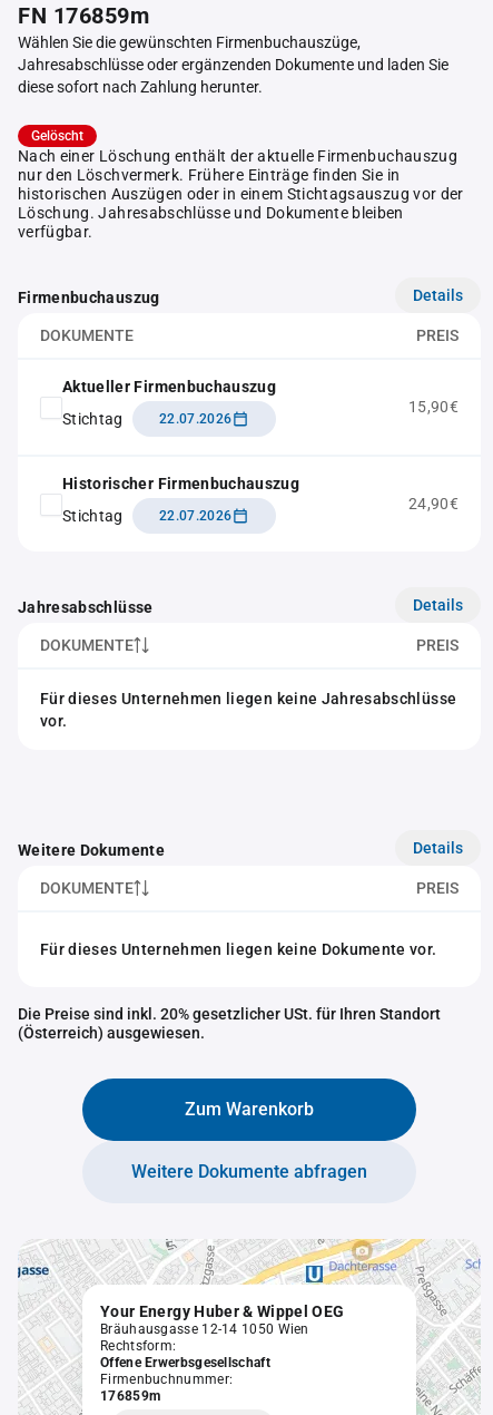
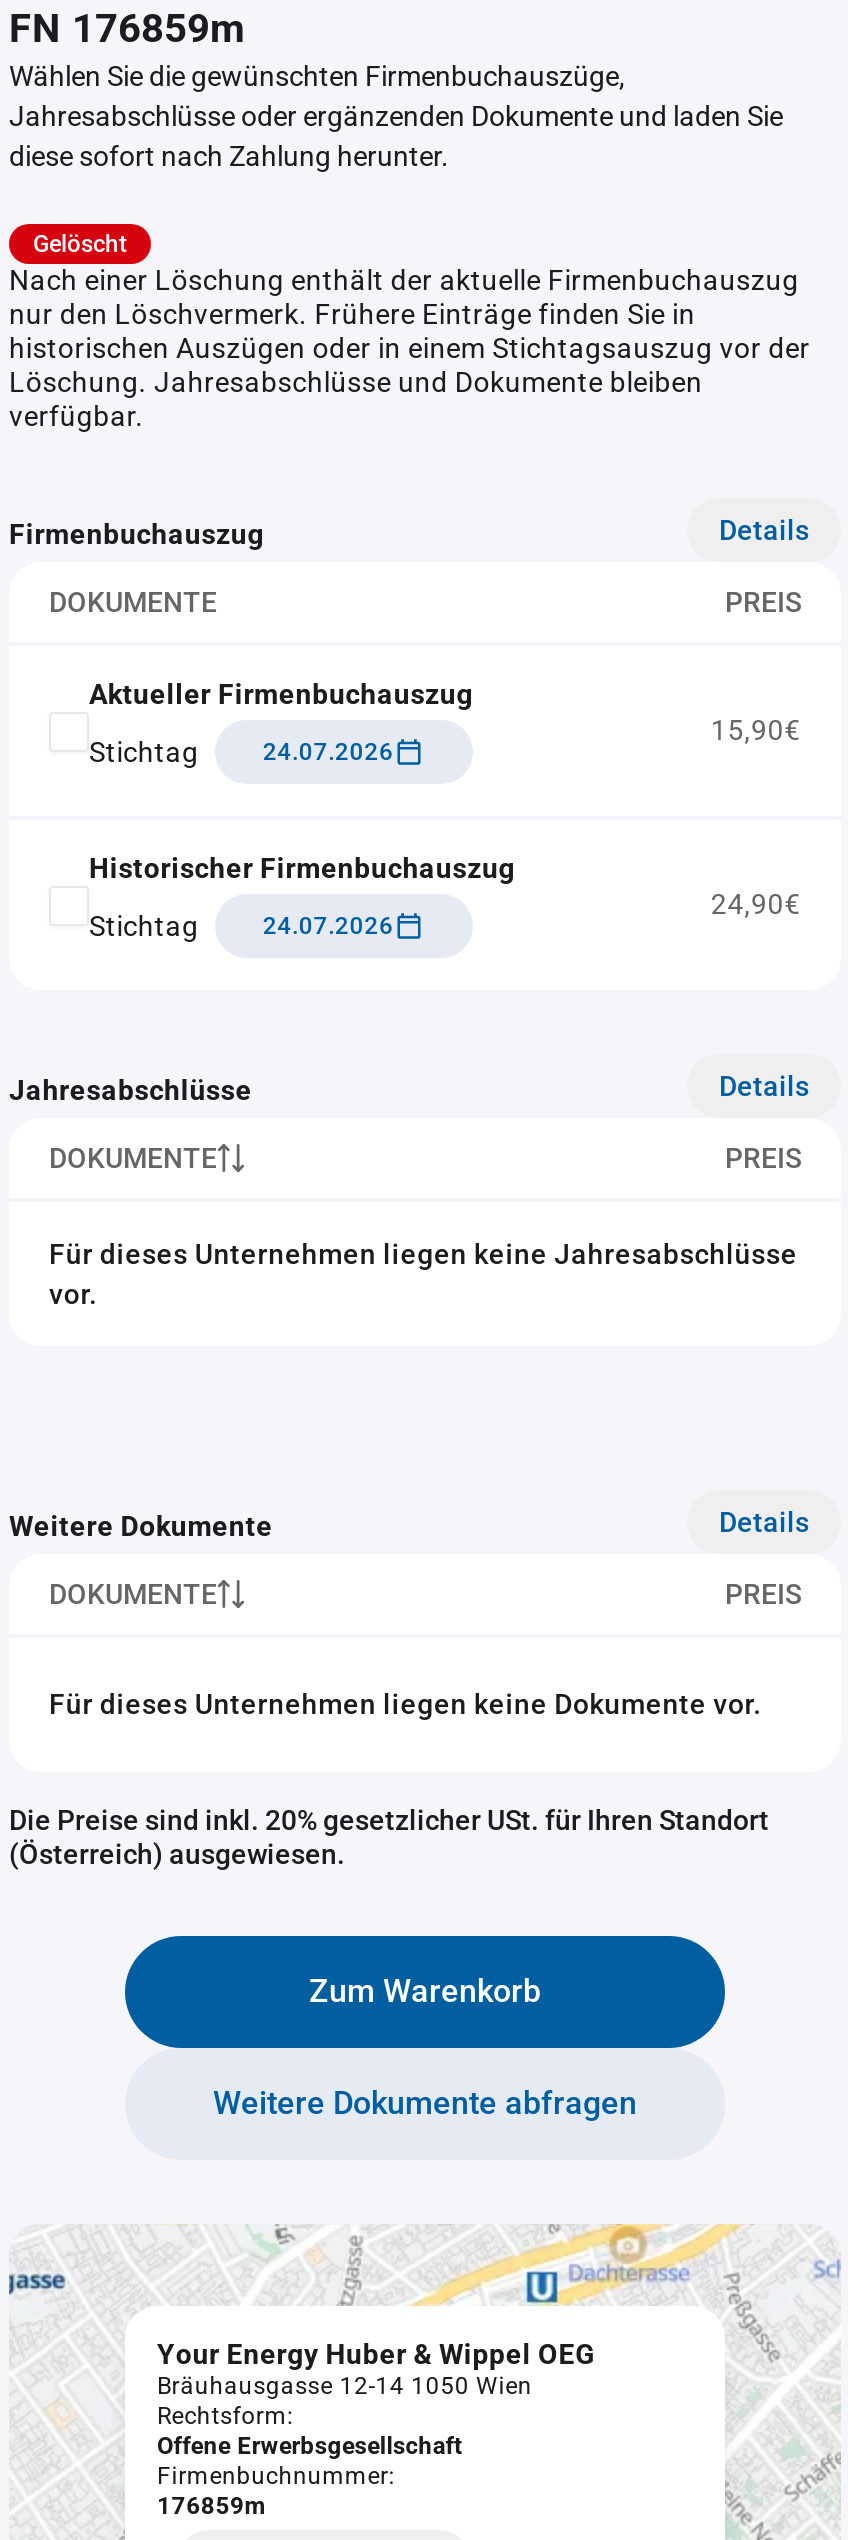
[159,411,232,427] 22.07.2026 -> [263,738,394,766] 24.07.2026
[159,508,232,524] 22.07.2026 -> [263,912,394,940] 24.07.2026

